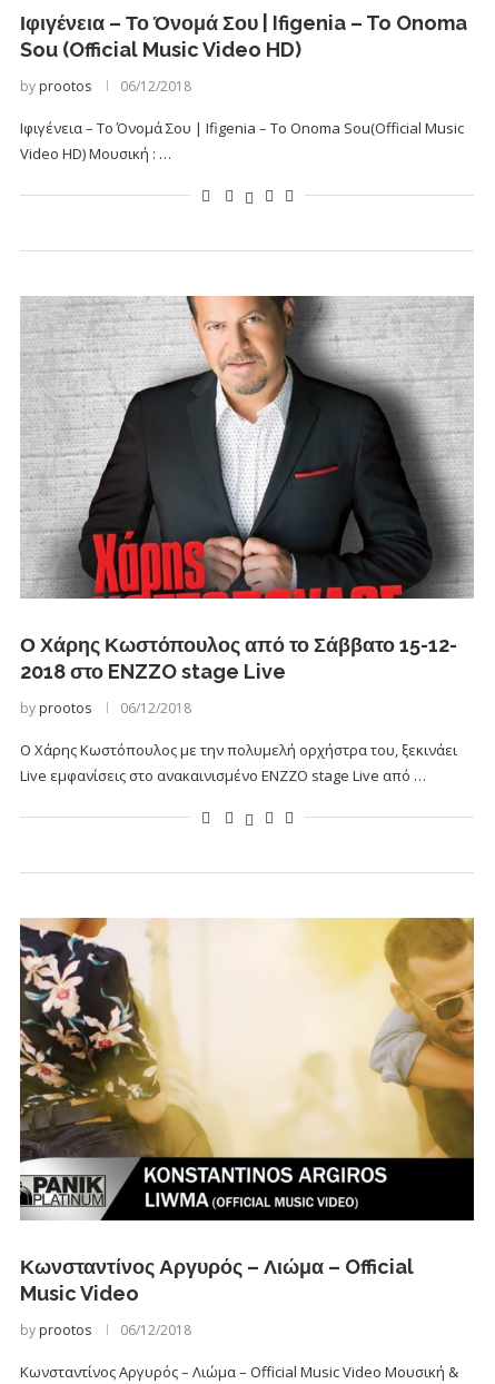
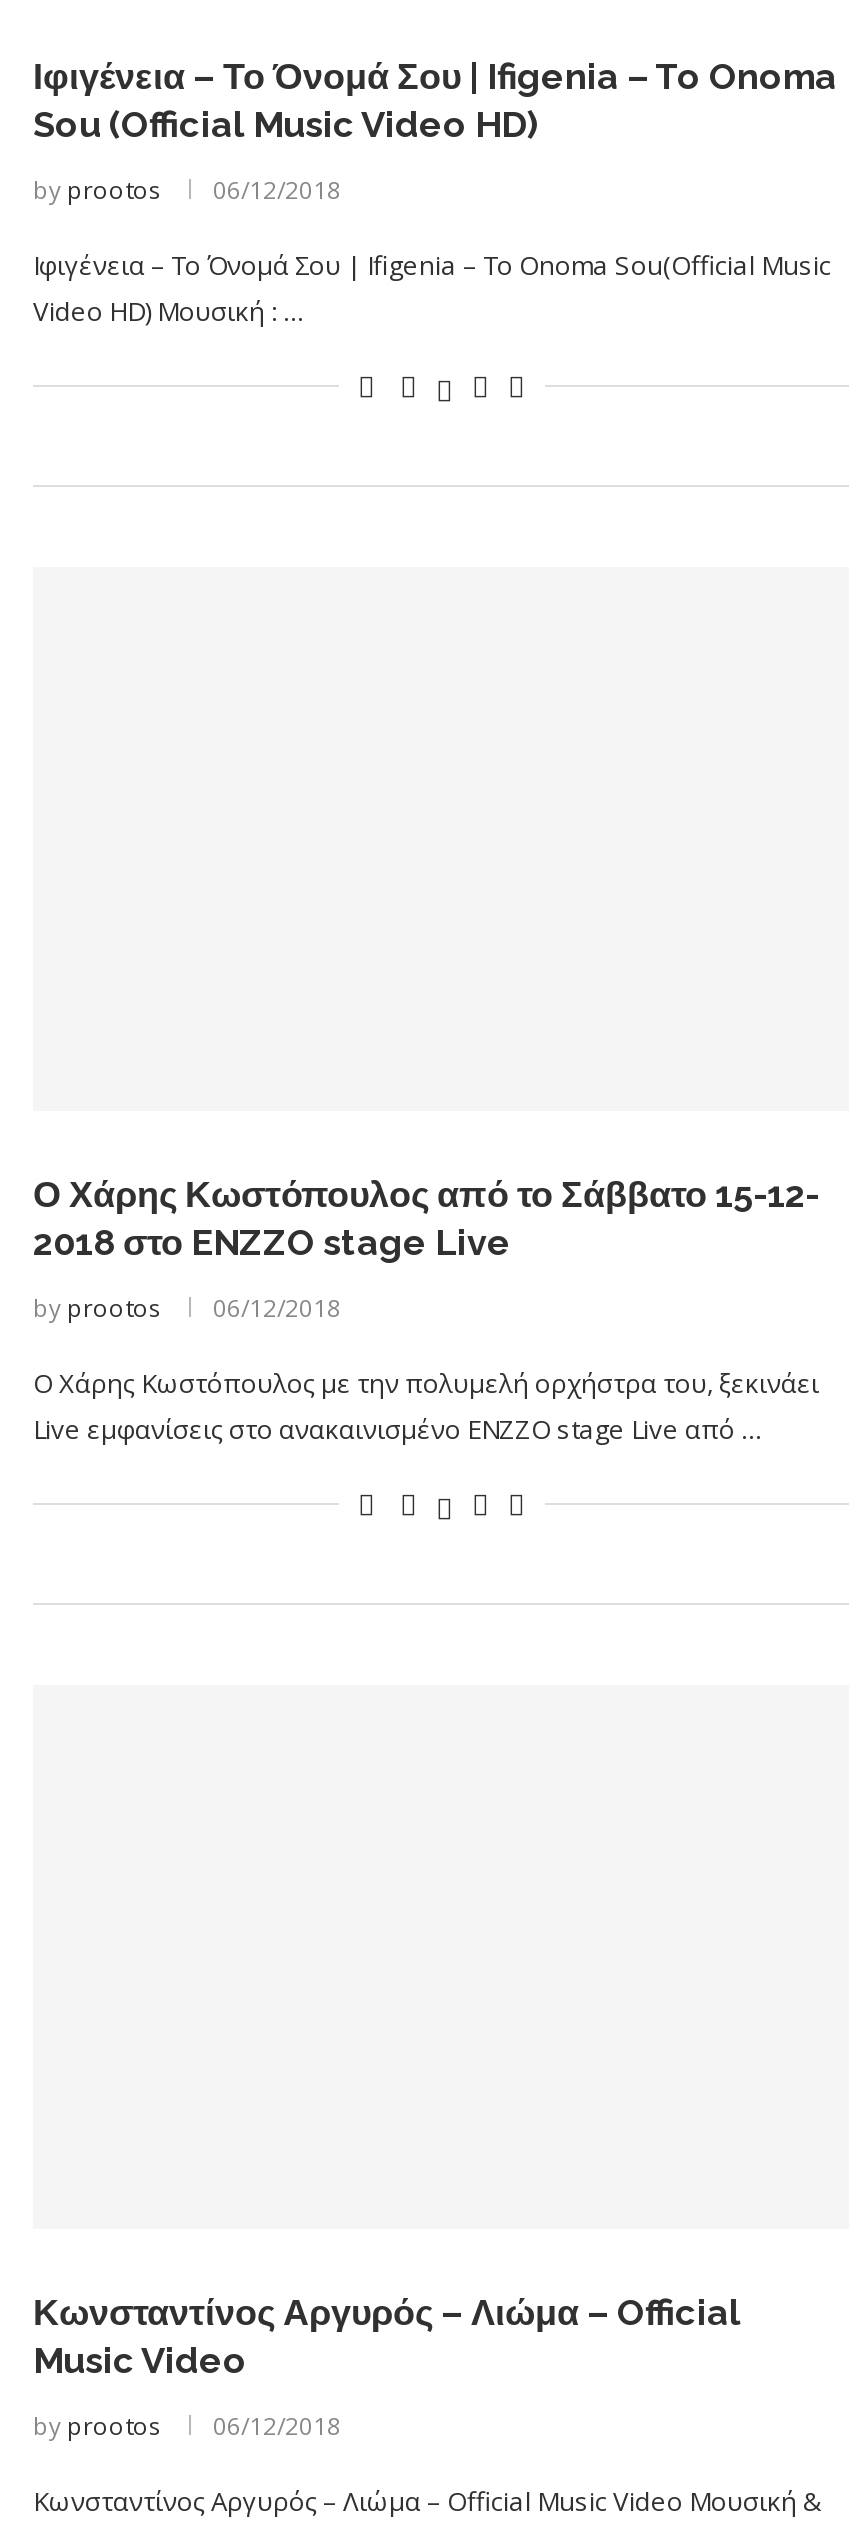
[20,295,474,600] [image] -> none
[19,917,475,1222] [image] -> none

